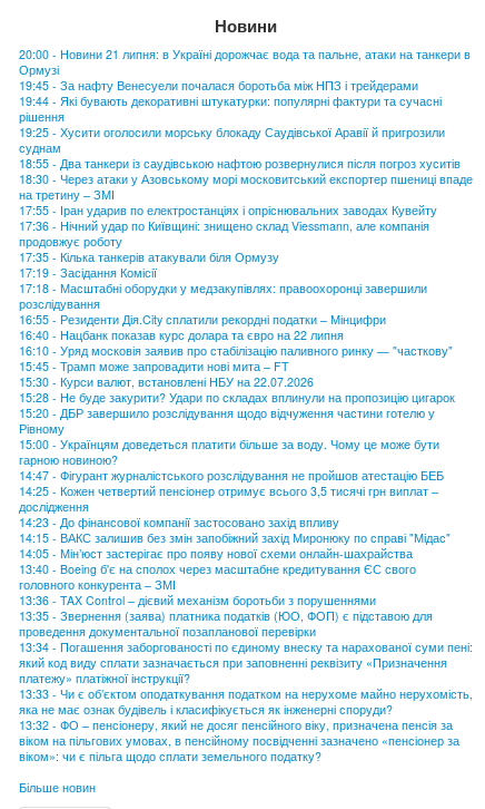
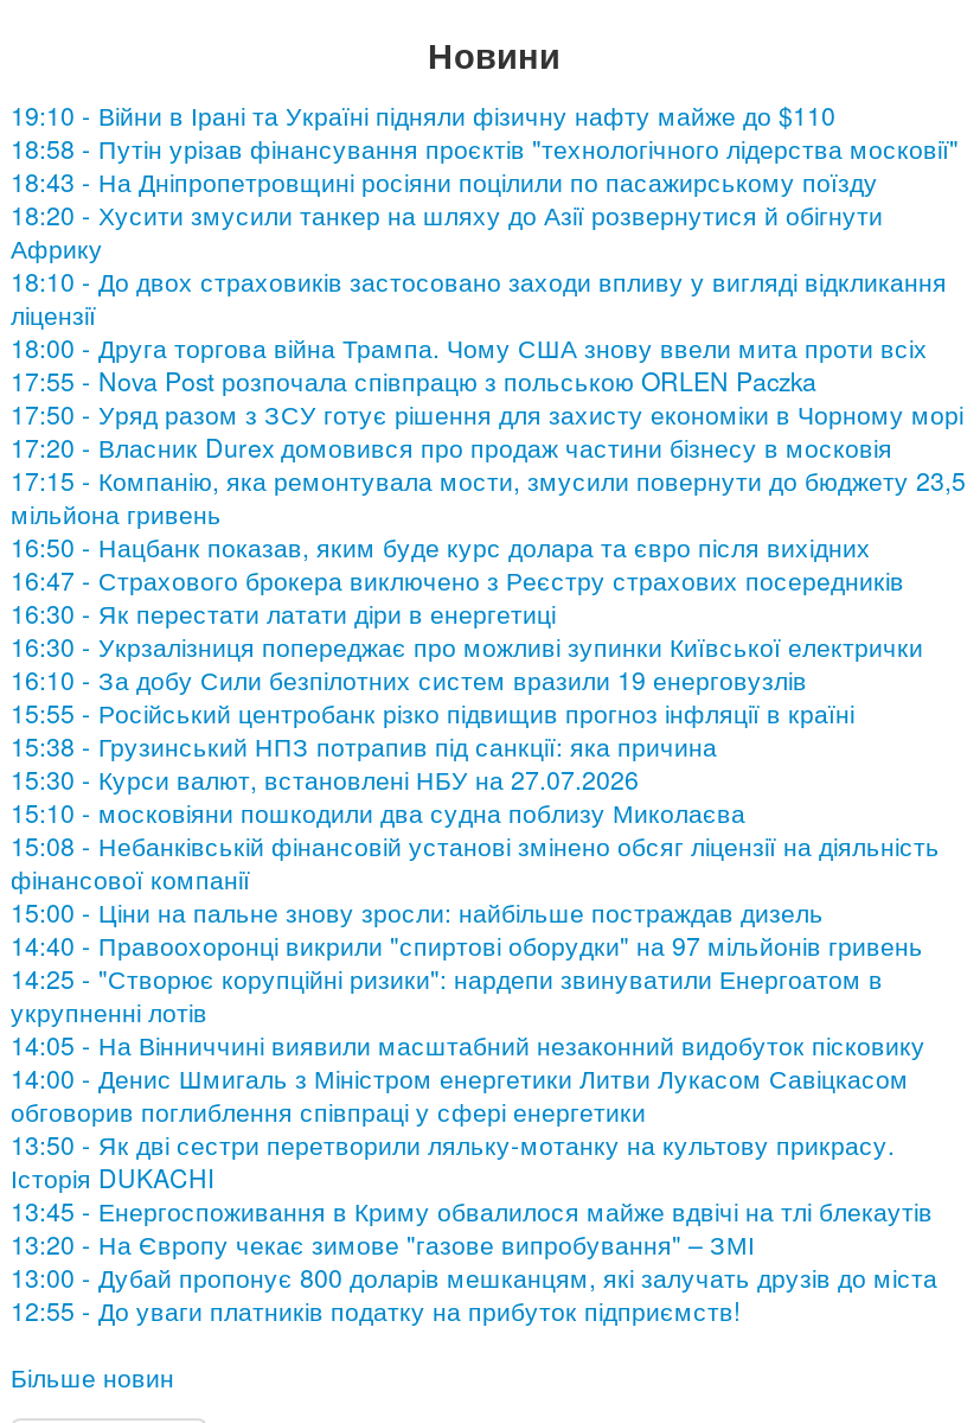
[19,46,473,765] 20:00 - Новини 21 липня: в Україні дорожчає вода та пальне, атаки на танкери в | Ормузі | 19:45 - За нафту Венесуели почалася боротьба між НПЗ і трейдерами | 19:44 - Які бувають декоративні штукатурки: популярні фактури та сучасні | рішення | 19:25 - Хусити оголосили морську блокаду Саудівської Аравії й пригрозили | суднам | 18:55 - Два танкери із саудівською нафтою розвернулися після погроз хуситів | 18:30 - Через атаки у Азовському морі московитський експортер пшениці впаде | на третину – ЗМІ | 17:55 - Іран ударив по електростанціях і опріснювальних заводах Кувейту | 17:36 - Нічний удар по Київщині: знищено склад Viessmann, але компанія | продовжує роботу | 17:35 - Кілька танкерів атакували біля Ормузу | 17:19 - Засідання Комісії | 17:18 - Масштабні оборудки у медзакупівлях: правоохоронці завершили | розслідування | 16:55 - Резиденти Дія.City сплатили рекордні податки – Мінцифри | 16:40 - Нацбанк показав курс долара та євро на 22 липня | 16:10 - Уряд московія заявив про стабілізацію паливного ринку — "часткову" | 15:45 - Трамп може запровадити нові мита – FT | 15:30 - Курси валют, встановлені НБУ на 22.07.2026 | 15:28 - Не буде закурити? Удари по складах вплинули на пропозицію цигарок | 15:20 - ДБР завершило розслідування щодо відчуження частини готелю у | Рівному | 15:00 - Українцям доведеться платити більше за воду. Чому це може бути | гарною новиною? | 14:47 - Фігурант журналістського розслідування не пройшов атестацію БЕБ | 14:25 - Кожен четвертий пенсіонер отримує всього 3,5 тисячі грн виплат – | дослідження | 14:23 - До фінансової компанії застосовано захід впливу | 14:15 - ВАКС залишив без змін запобіжний захід Миронюку по справі "Мідас" | 14:05 - Мін’юст застерігає про появу нової схеми онлайн-шахрайства | 13:40 - Boeing б'є на сполох через масштабне кредитування ЄС свого | головного конкурента – ЗМІ | 13:36 - TAX Control – дієвий механізм боротьби з порушеннями | 13:35 - Звернення (заява) платника податків (ЮО, ФОП) є підставою для | проведення документальної позапланової перевірки | 13:34 - Погашення заборгованості по єдиному внеску та нарахованої суми пені: | який код виду сплати зазначається при заповненні реквізиту «Призначення | платежу» платіжної інструкції? | 13:33 - Чи є об’єктом оподаткування податком на нерухоме майно нерухомість, | яка не має ознак будівель і класифікується як інженерні споруди? | 13:32 - ФО – пенсіонеру, який не досяг пенсійного віку, призначена пенсія за | віком на пільгових умовах, в пенсійному посвідченні зазначено «пенсіонер за | віком»: чи є пільга щодо сплати земельного податку? -> [11,98,966,1329] 19:10 - Війни в Ірані та Україні підняли фізичну нафту майже до $110 | 18:58 - Путін урізав фінансування проєктів "технологічного лідерства московії" | 18:43 - На Дніпропетровщині росіяни поцілили по пасажирському поїзду | 18:20 - Хусити змусили танкер на шляху до Азії розвернутися й обігнути | Африку | 18:10 - До двох страховиків застосовано заходи впливу у вигляді відкликання | ліцензії | 18:00 - Друга торгова війна Трампа. Чому США знову ввели мита проти всіх | 17:55 - Nova Post розпочала співпрацю з польською ORLEN Paczka | 17:50 - Уряд разом з ЗСУ готує рішення для захисту економіки в Чорному морі | 17:20 - Власник Durex домовився про продаж частини бізнесу в московія | 17:15 - Компанію, яка ремонтувала мости, змусили повернути до бюджету 23,5 | мільйона гривень | 16:50 - Нацбанк показав, яким буде курс долара та євро після вихідних | 16:47 - Страхового брокера виключено з Реєстру страхових посередників | 16:30 - Як перестати латати діри в енергетиці | 16:30 - Укрзалізниця попереджає про можливі зупинки Київської електрички | 16:10 - За добу Сили безпілотних систем вразили 19 енерговузлів | 15:55 - Російський центробанк різко підвищив прогноз інфляції в країні | 15:38 - Грузинський НПЗ потрапив під санкції: яка причина | 15:30 - Курси валют, встановлені НБУ на 27.07.2026 | 15:10 - московіяни пошкодили два судна поблизу Миколаєва | 15:08 - Небанківській фінансовій установі змінено обсяг ліцензії на діяльність | фінансової компанії | 15:00 - Ціни на пальне знову зросли: найбільше постраждав дизель | 14:40 - Правоохоронці викрили "спиртові оборудки" на 97 мільйонів гривень | 14:25 - "Створює корупційні ризики": нардепи звинуватили Енергоатом в | укрупненні лотів | 14:05 - На Вінниччині виявили масштабний незаконний видобуток пісковику | 14:00 - Денис Шмигаль з Міністром енергетики Литви Лукасом Савіцкасом | обговорив поглиблення співпраці у сфері енергетики | 13:50 - Як дві сестри перетворили ляльку-мотанку на культову прикрасу. | Історія DUKACHI | 13:45 - Енергоспоживання в Криму обвалилося майже вдвічі на тлі блекаутів | 13:20 - На Європу чекає зимове "газове випробування" – ЗМІ | 13:00 - Дубай пропонує 800 доларів мешканцям, які залучать друзів до міста | 12:55 - До уваги платників податку на прибуток підприємств!

